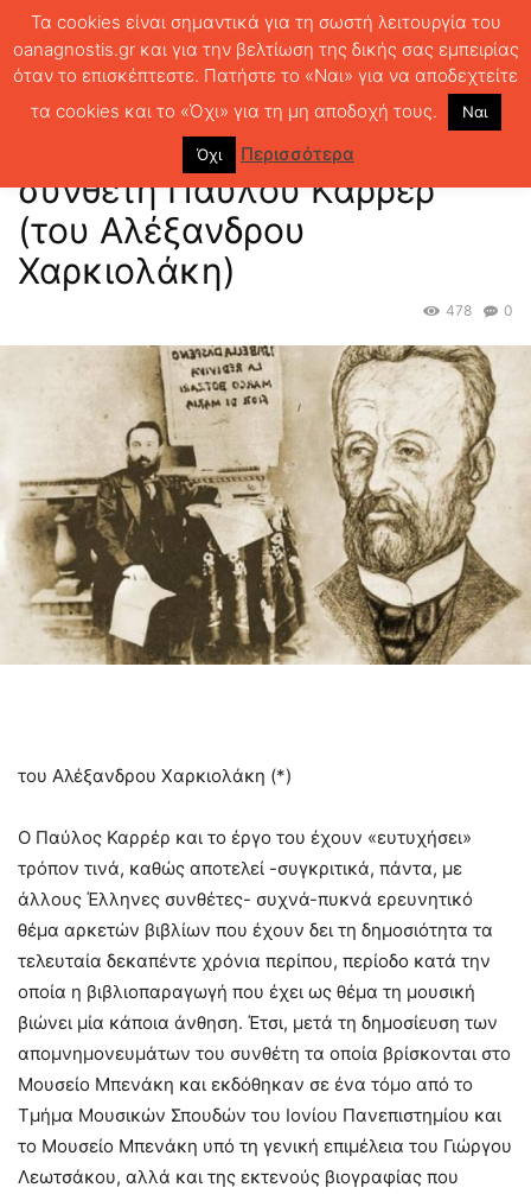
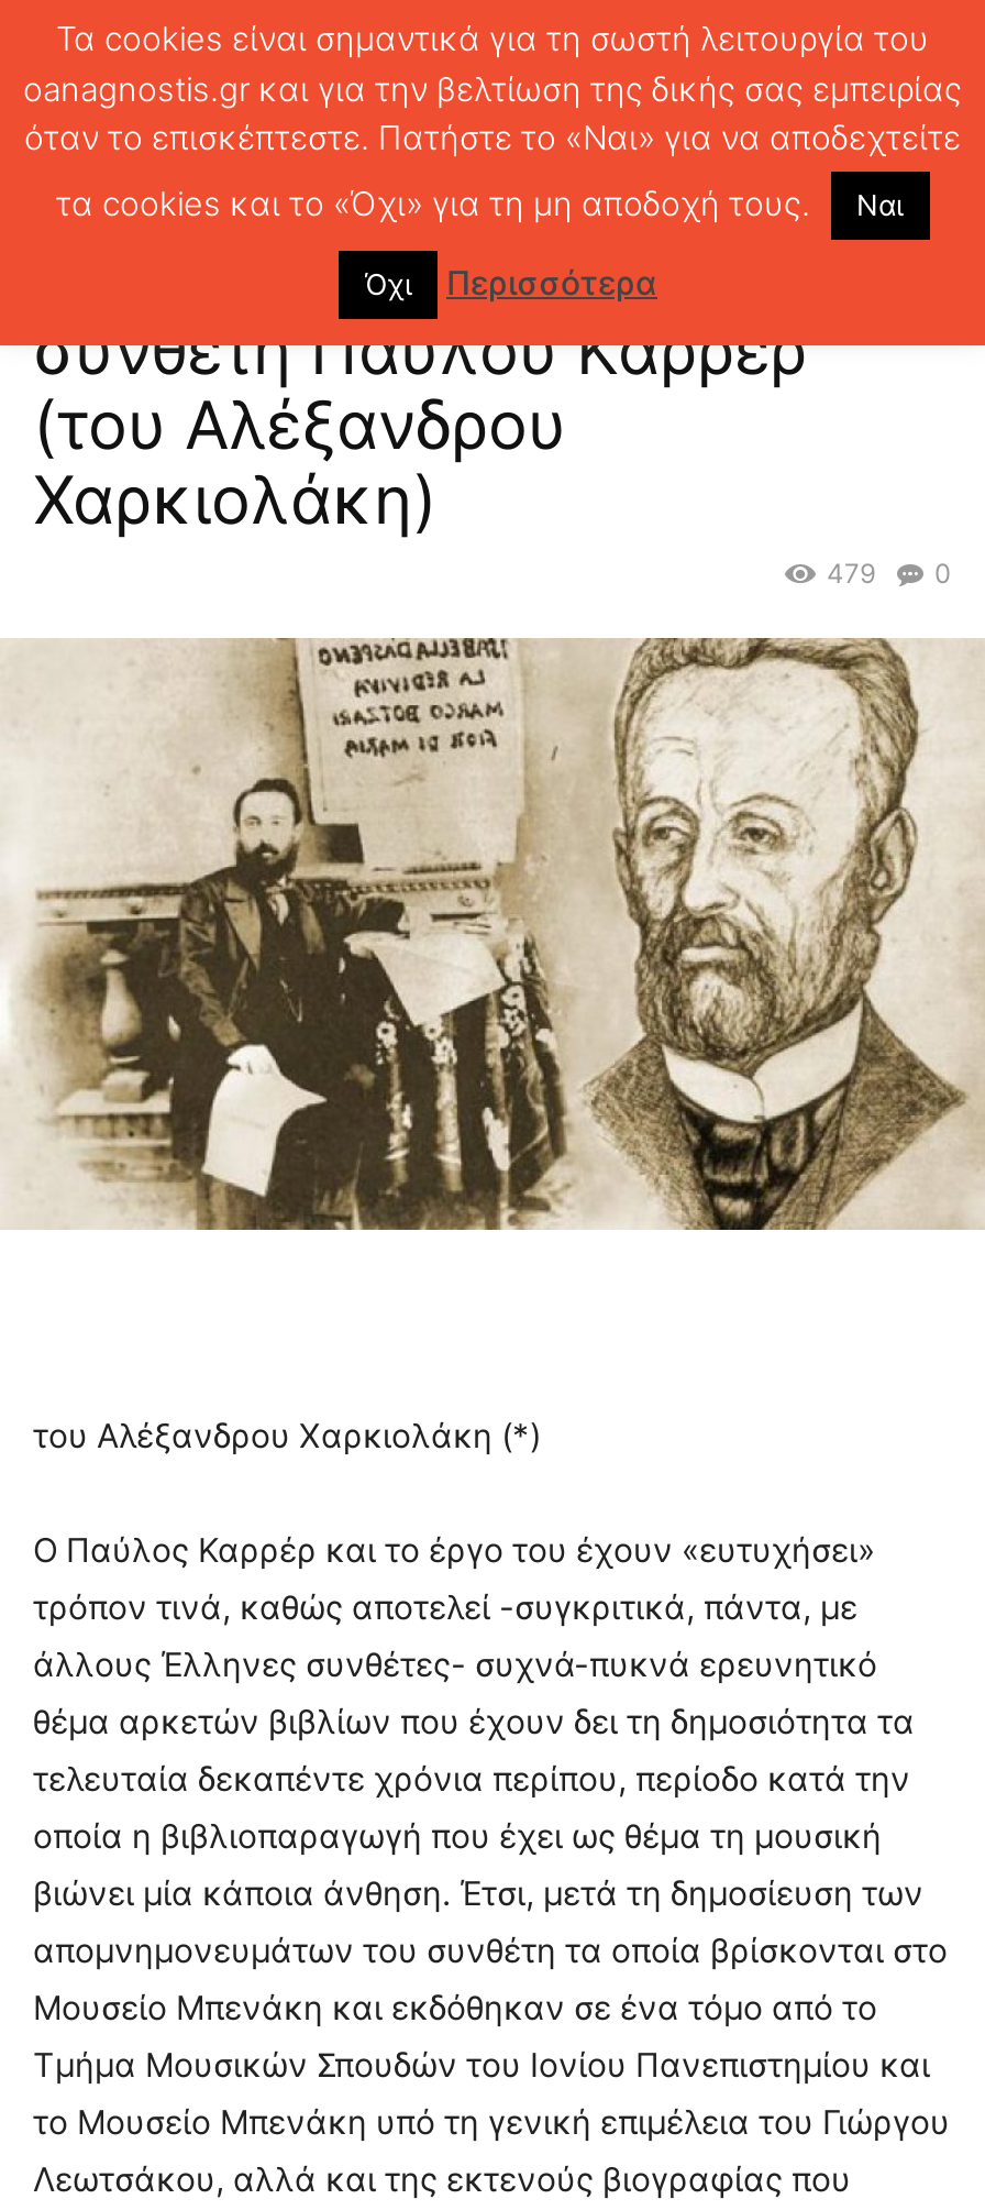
[446,301,513,319] 478 0 -> [827,557,952,590] 479 0

